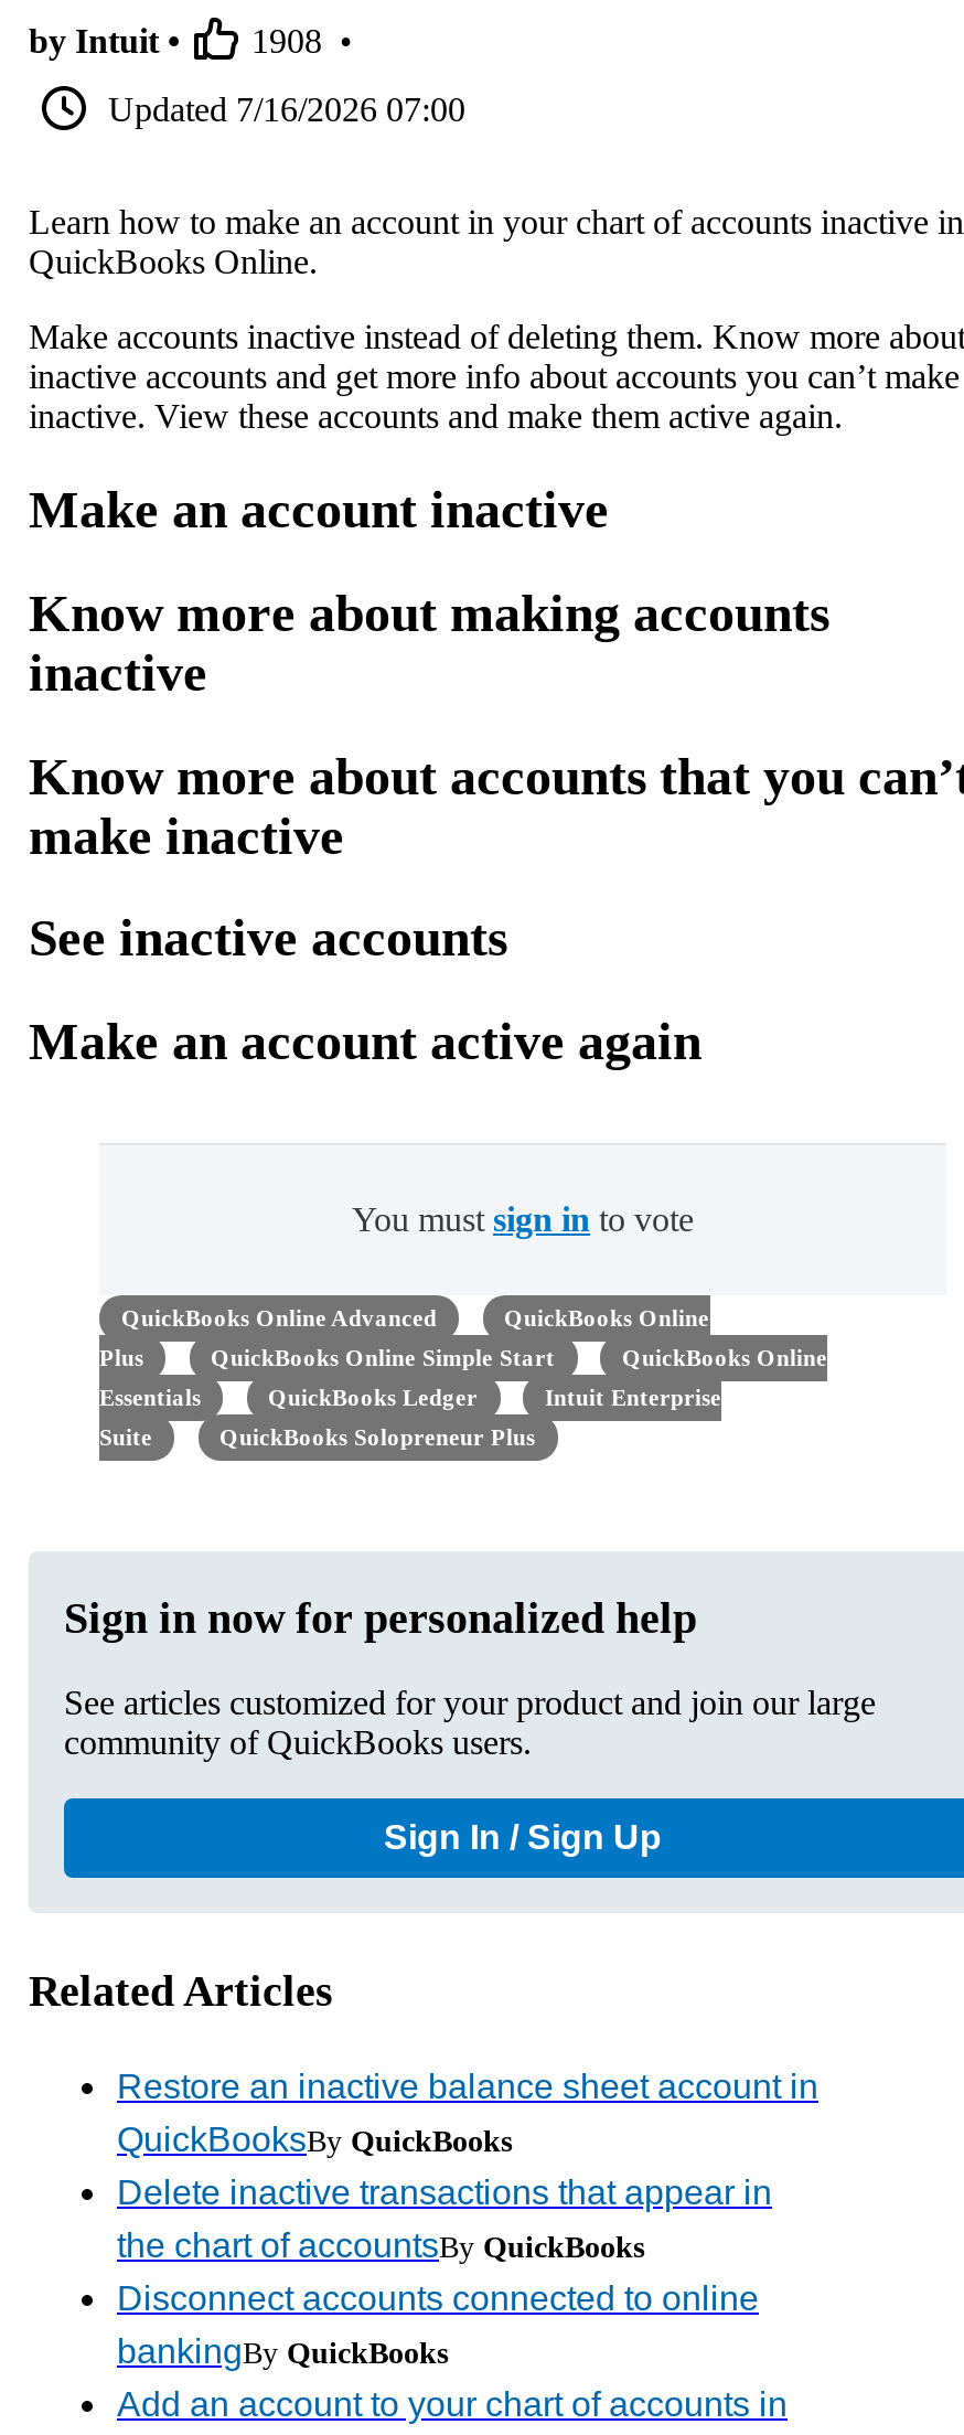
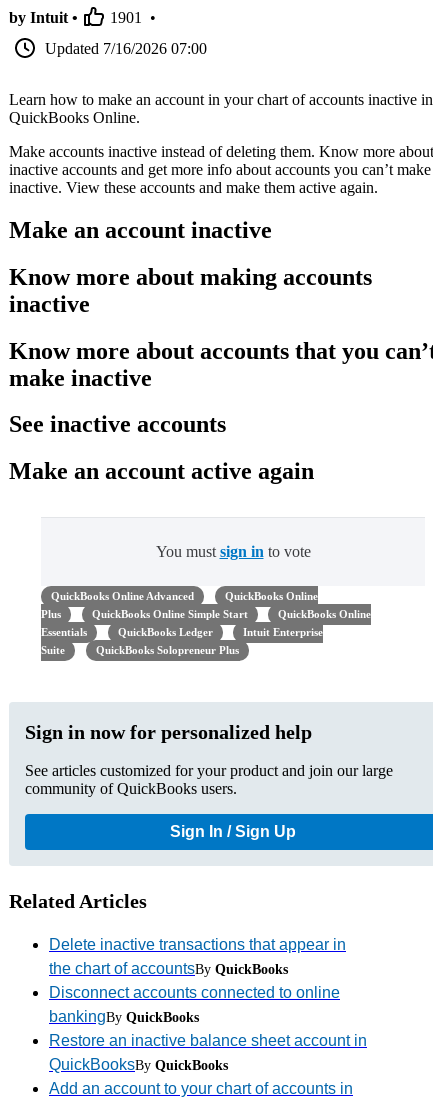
[29,22,353,59] by Intuit • 1908 • -> [9,9,156,26] by Intuit • 1901 •
moved [117,2068,818,2159] -> [49,1032,367,1073]: Restore an inactive balance sheet account in | QuickBooksBy QuickBooks
moved [117,2174,772,2371] -> [49,936,346,1025]: Delete inactive transactions that appear in | the chart of accountsBy QuickBooks | Disconnect accounts connected to online | bankingBy QuickBooks

